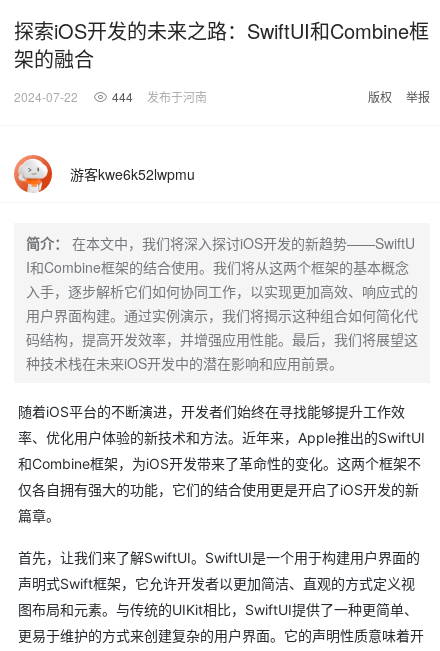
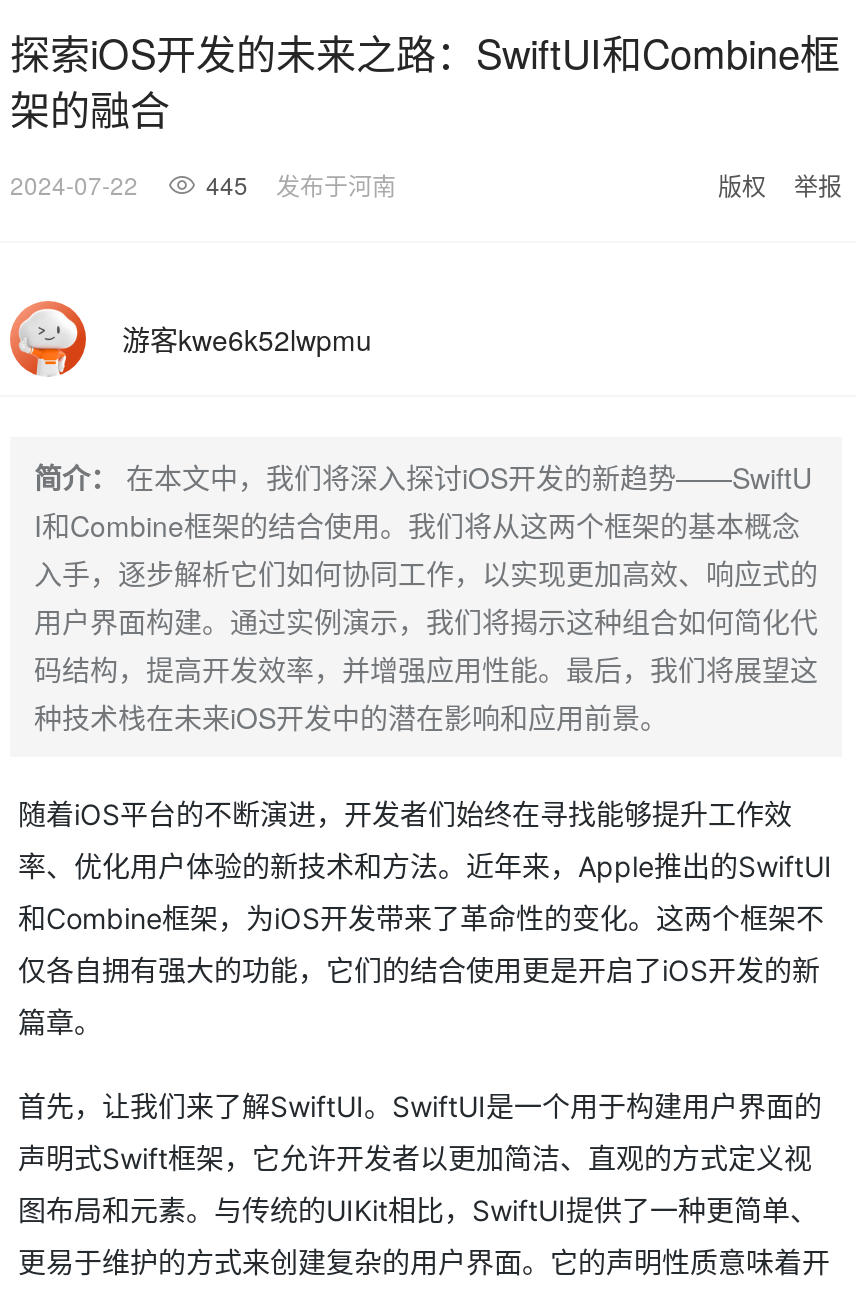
[14,88,207,105] 2024-07-22 444 发布于河南 -> [10,167,396,201] 2024-07-22 445 发布于河南

